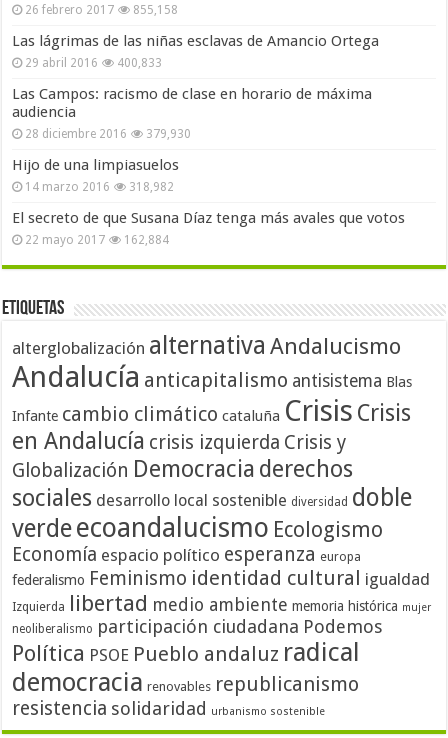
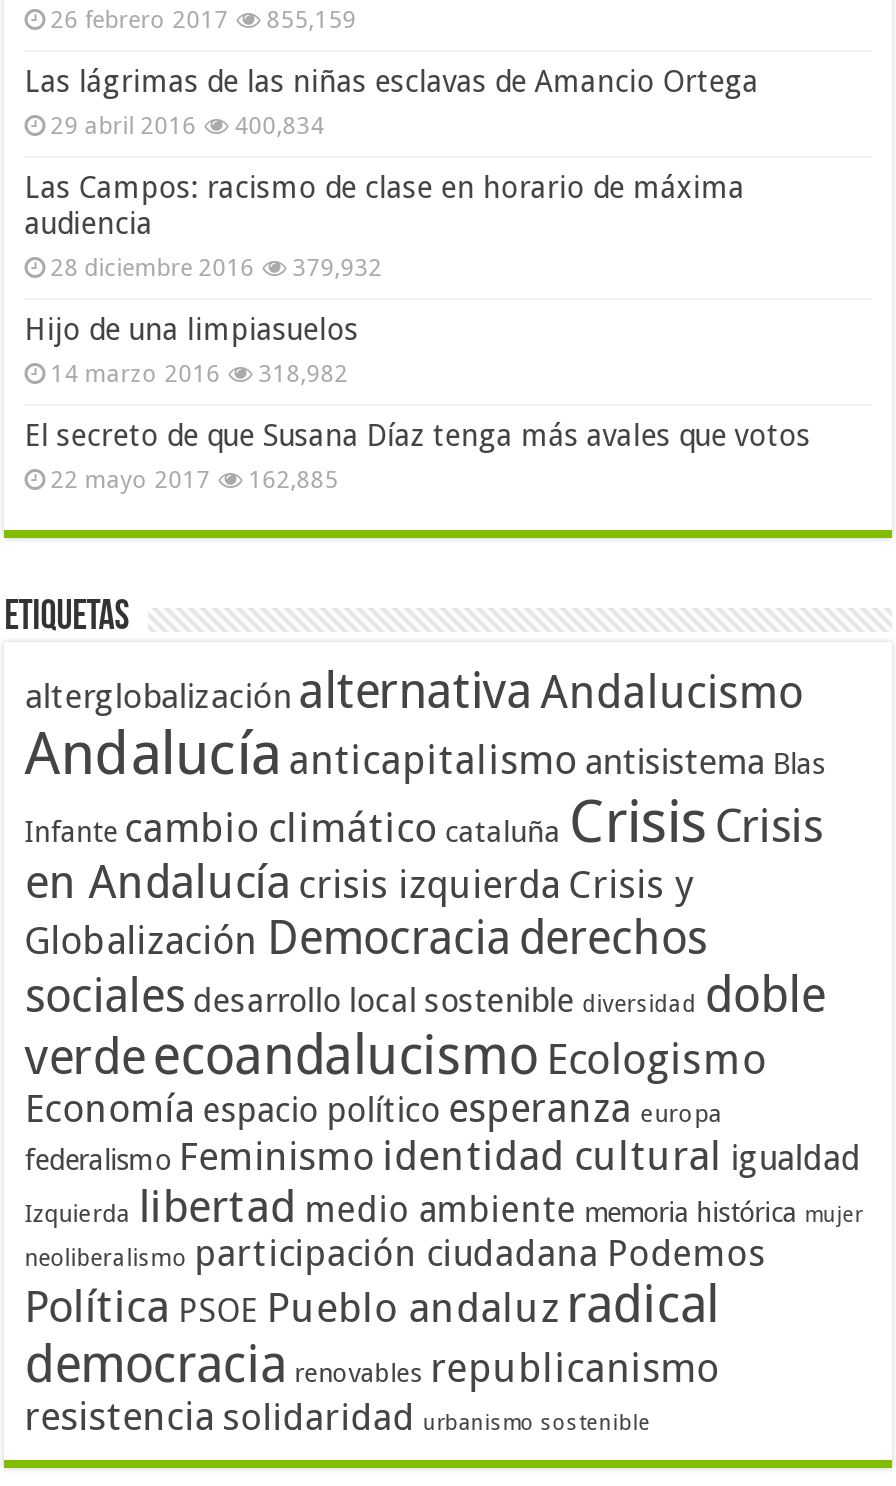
[25,3,178,17] 26 febrero 2017 855,158 -> [50,6,356,34] 26 febrero 2017 855,159
[25,56,162,70] 29 abril 2016 400,833 -> [50,112,324,140] 29 abril 2016 400,834
[25,127,191,141] 28 diciembre 2016 379,930 -> [50,254,382,282] 28 diciembre 2016 379,932
[25,233,169,247] 22 mayo 2017 162,884 -> [50,466,338,494] 22 mayo 2017 162,885

